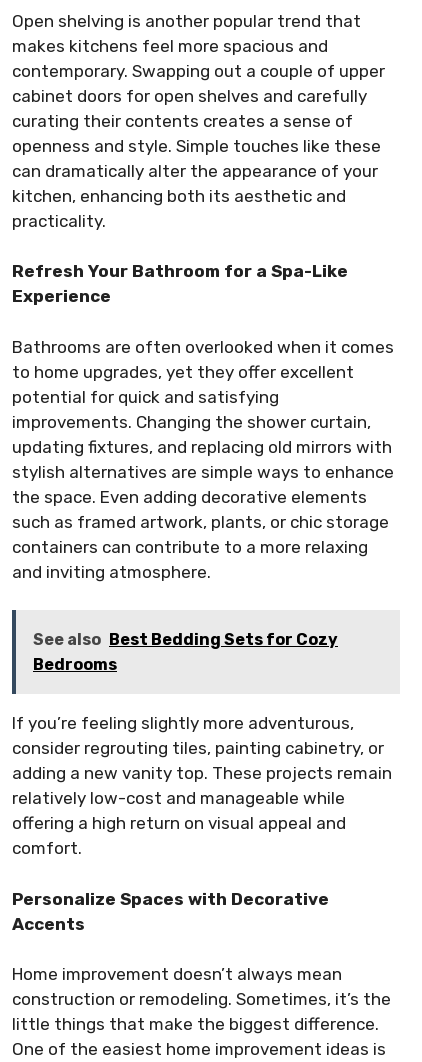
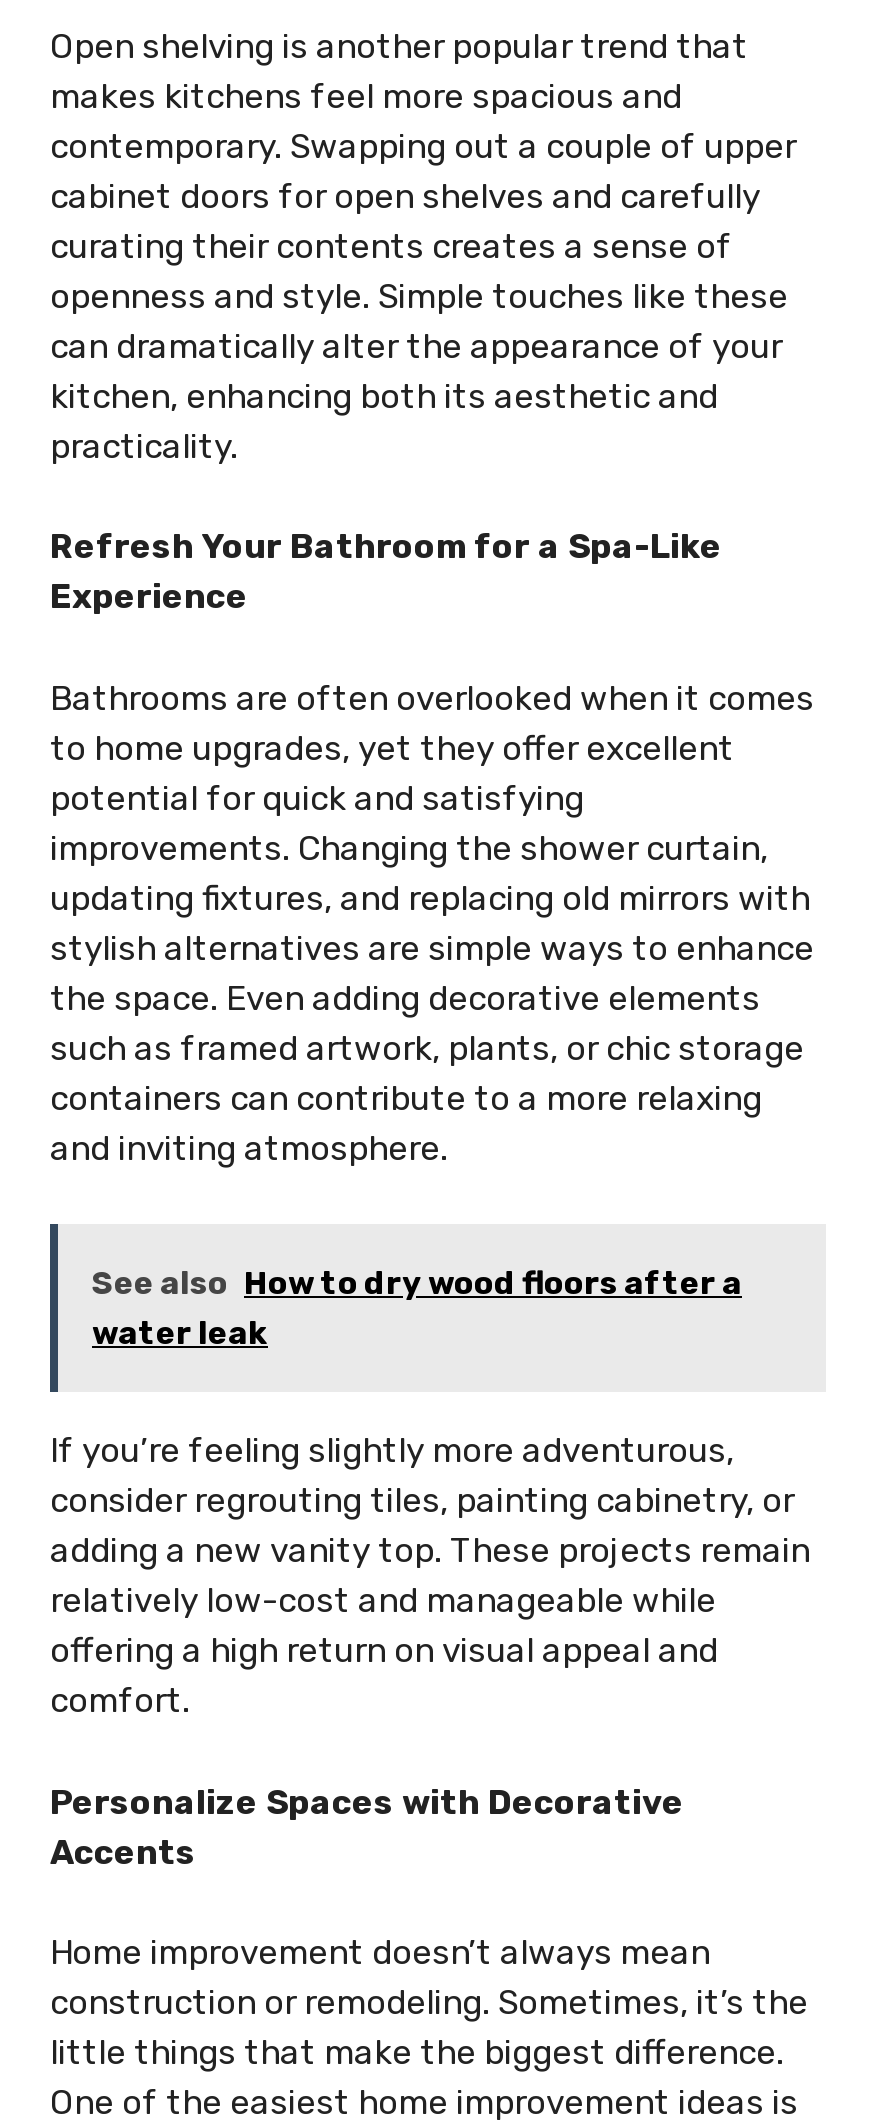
[33,630,338,674] See also Best Bedding Sets for Cozy | Bedrooms -> [92,1265,742,1353] See also How to dry wood floors after a | water leak

